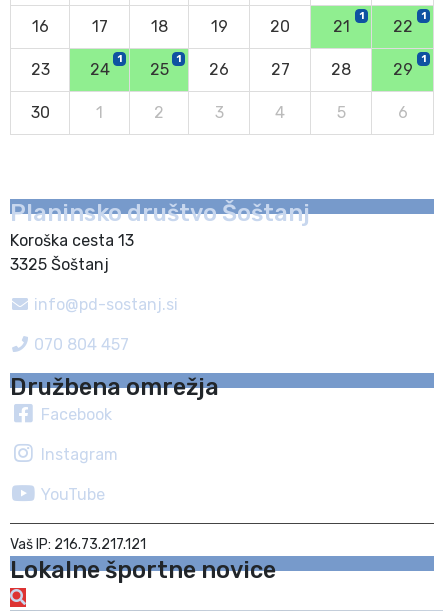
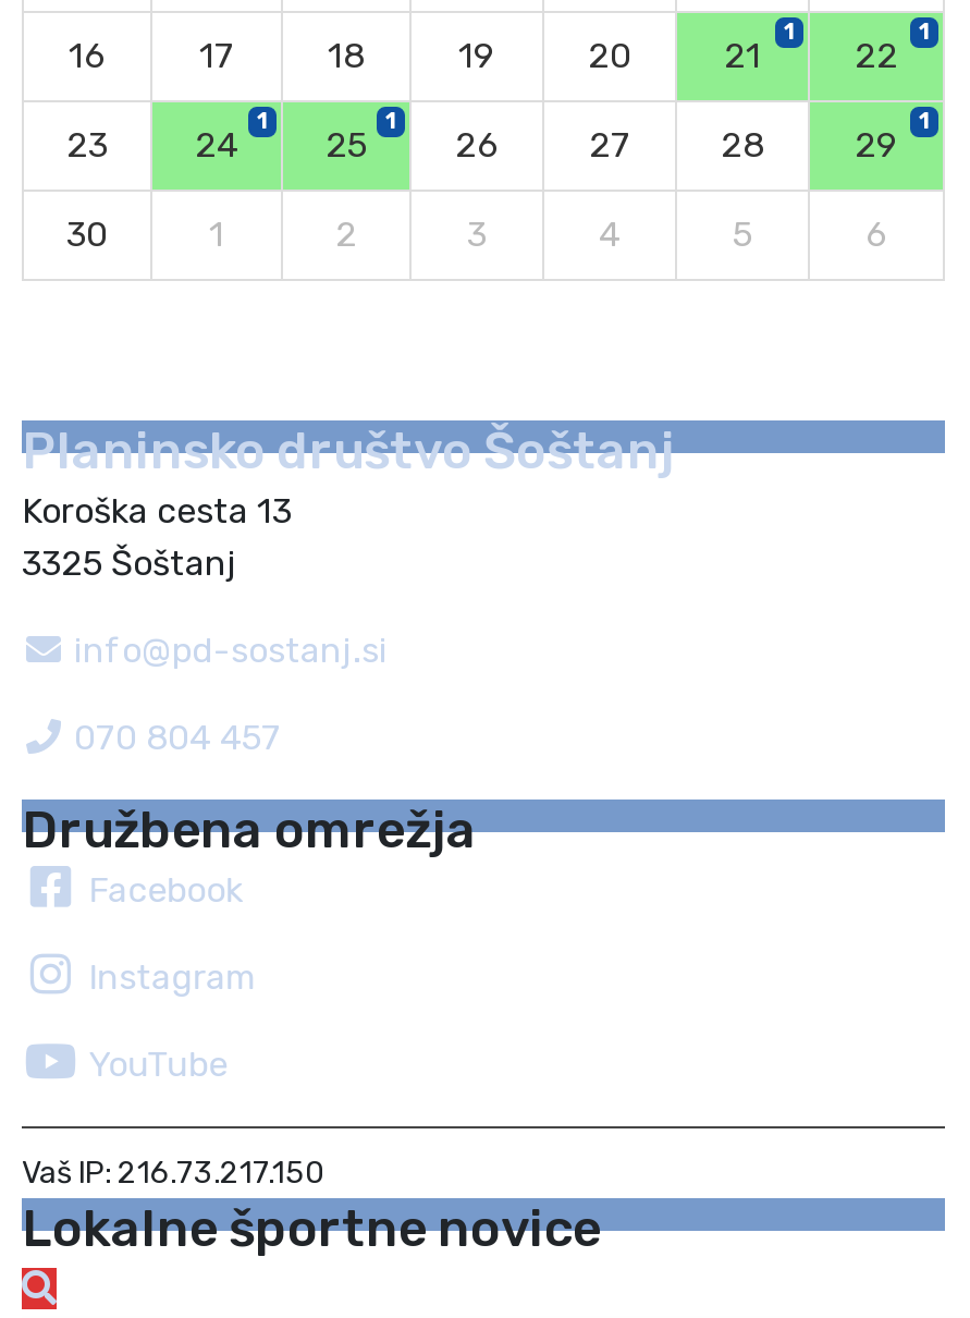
[10,536,146,553] Vaš IP: 216.73.217.121 -> [22,1155,324,1192] Vaš IP: 216.73.217.150

